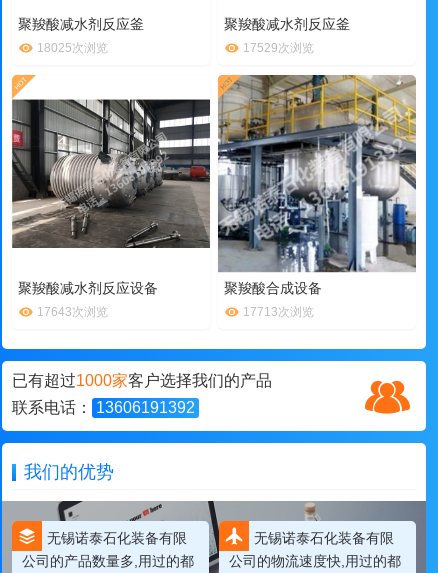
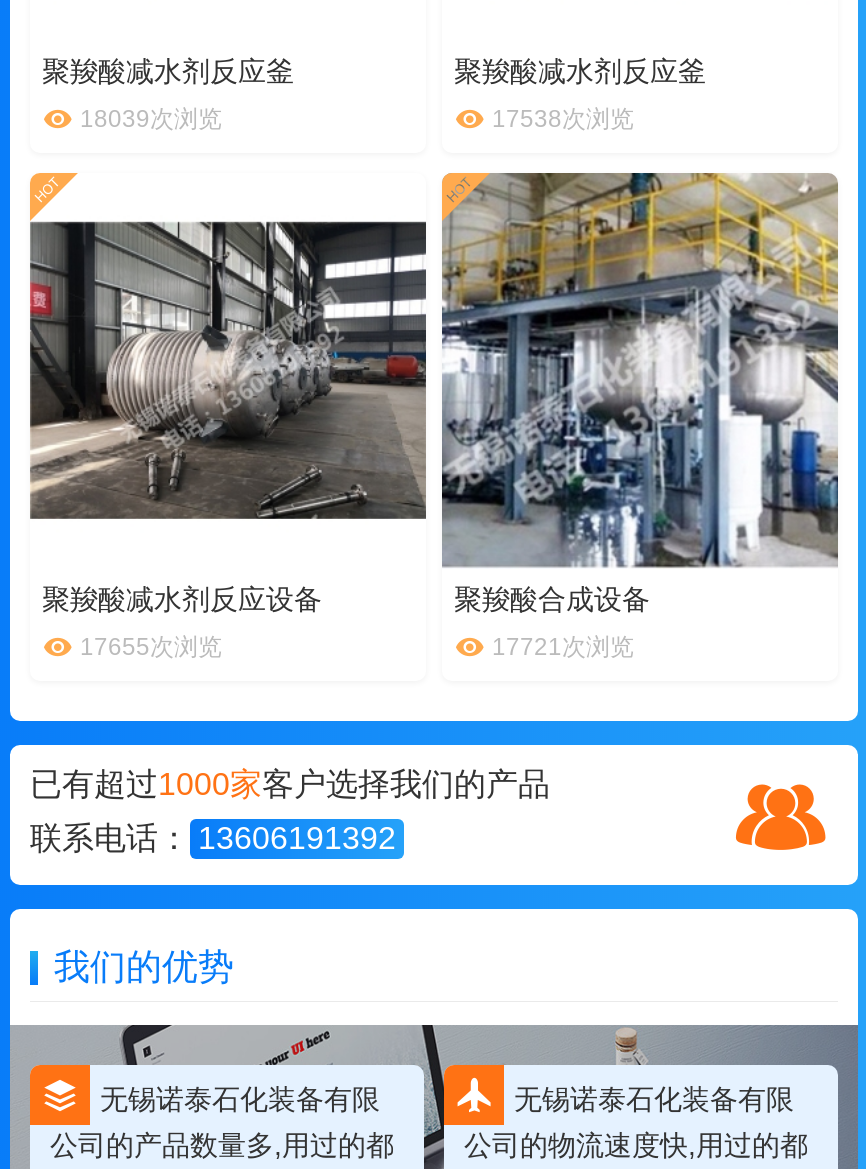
[37,41,108,55] 18025次浏览 -> [80,105,222,133] 18039次浏览
[243,41,314,55] 17529次浏览 -> [492,105,634,133] 17538次浏览
[37,305,108,319] 17643次浏览 -> [80,633,222,661] 17655次浏览
[243,305,314,319] 17713次浏览 -> [492,633,634,661] 17721次浏览

